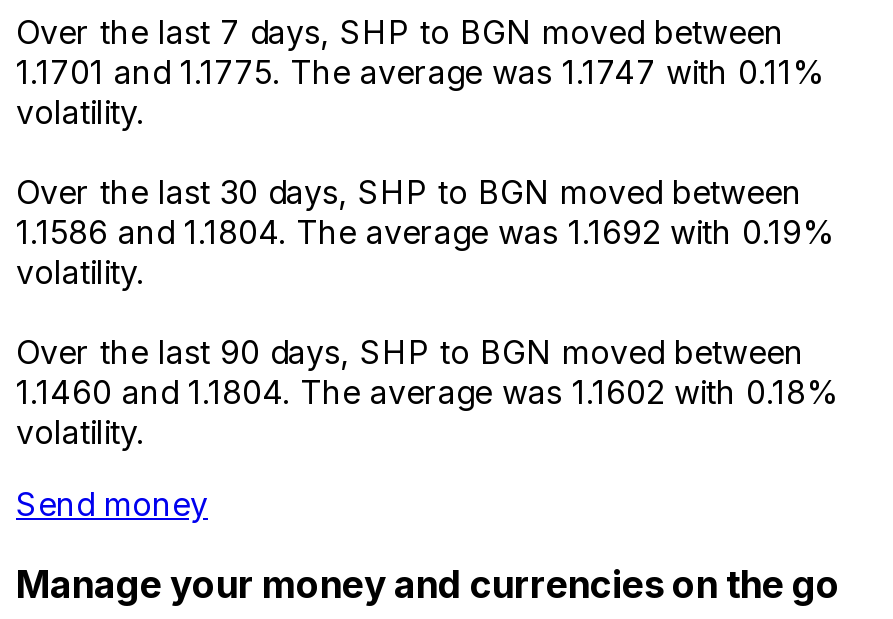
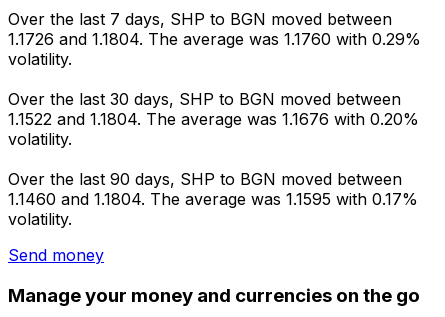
[16,52,824,92] 1.1701 and 1.1775. The average was 1.1747 with 0.11% -> [8,29,421,49] 1.1726 and 1.1804. The average was 1.1760 with 0.29%
[16,212,834,252] 1.1586 and 1.1804. The average was 1.1692 with 0.19% -> [8,109,419,129] 1.1522 and 1.1804. The average was 1.1676 with 0.20%
[16,372,838,412] 1.1460 and 1.1804. The average was 1.1602 with 0.18% -> [8,189,418,209] 1.1460 and 1.1804. The average was 1.1595 with 0.17%

